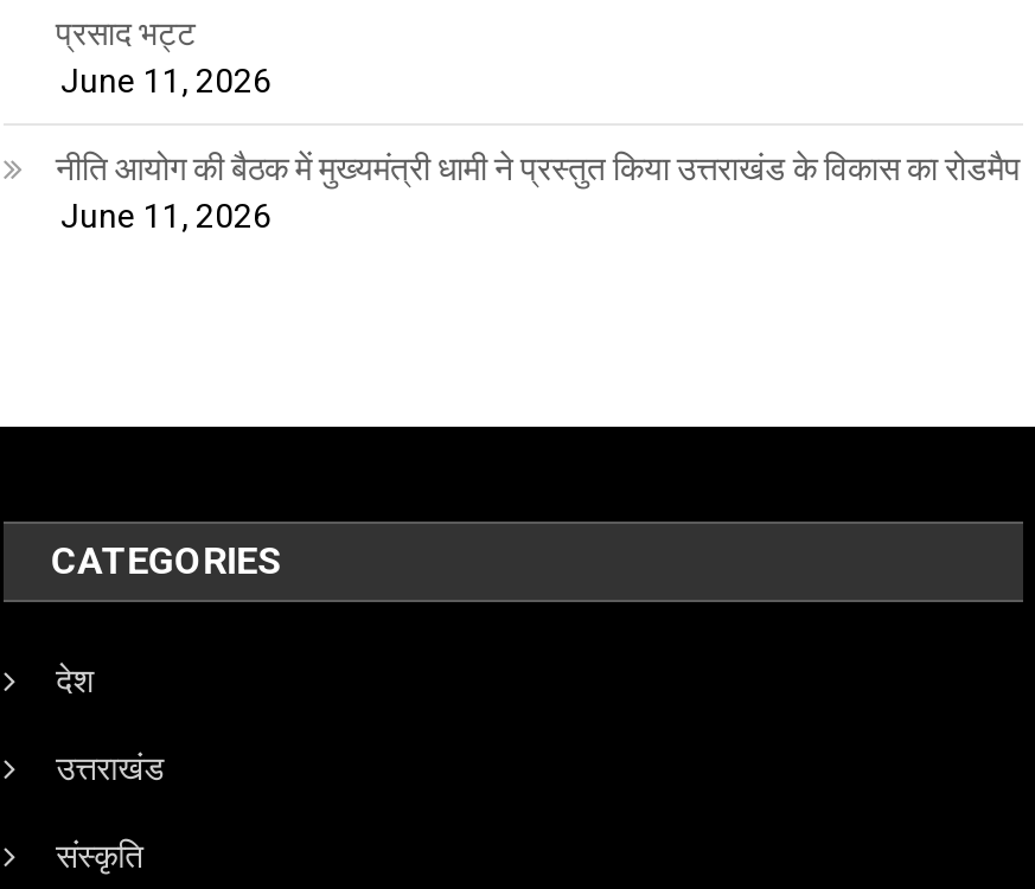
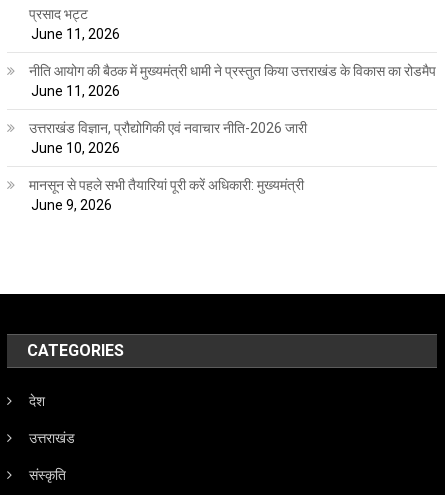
none -> [29,120,307,213] उत्तराखंड विज्ञान, प्रौद्योगिकी एवं नवाचार नीति-2026 जारी | June 10, 2026 | मानसून से पहले सभी तैयारियां पूरी करें अधिकारी: मुख्यमंत्री | June 9, 2026

